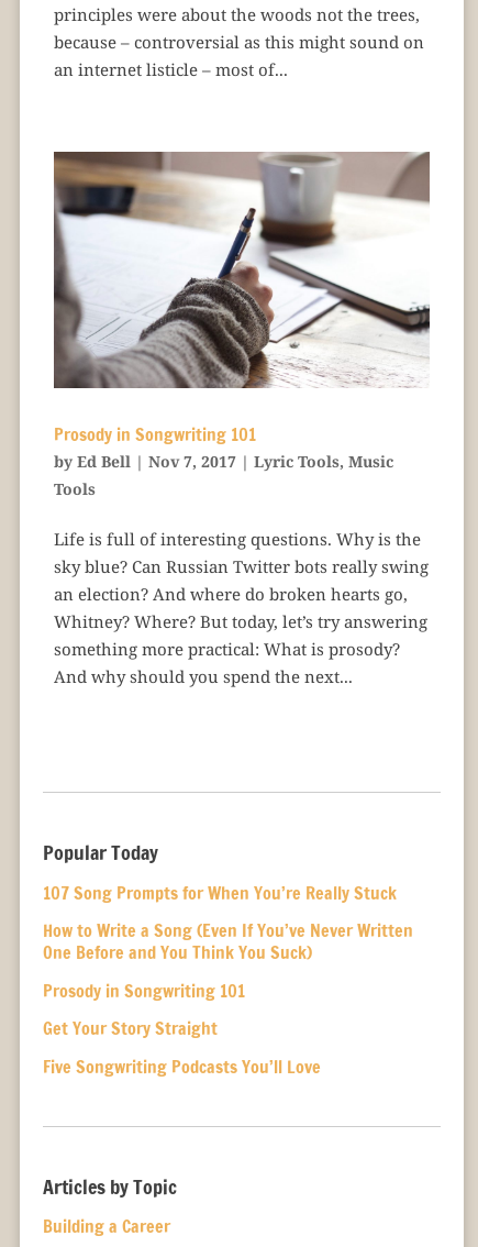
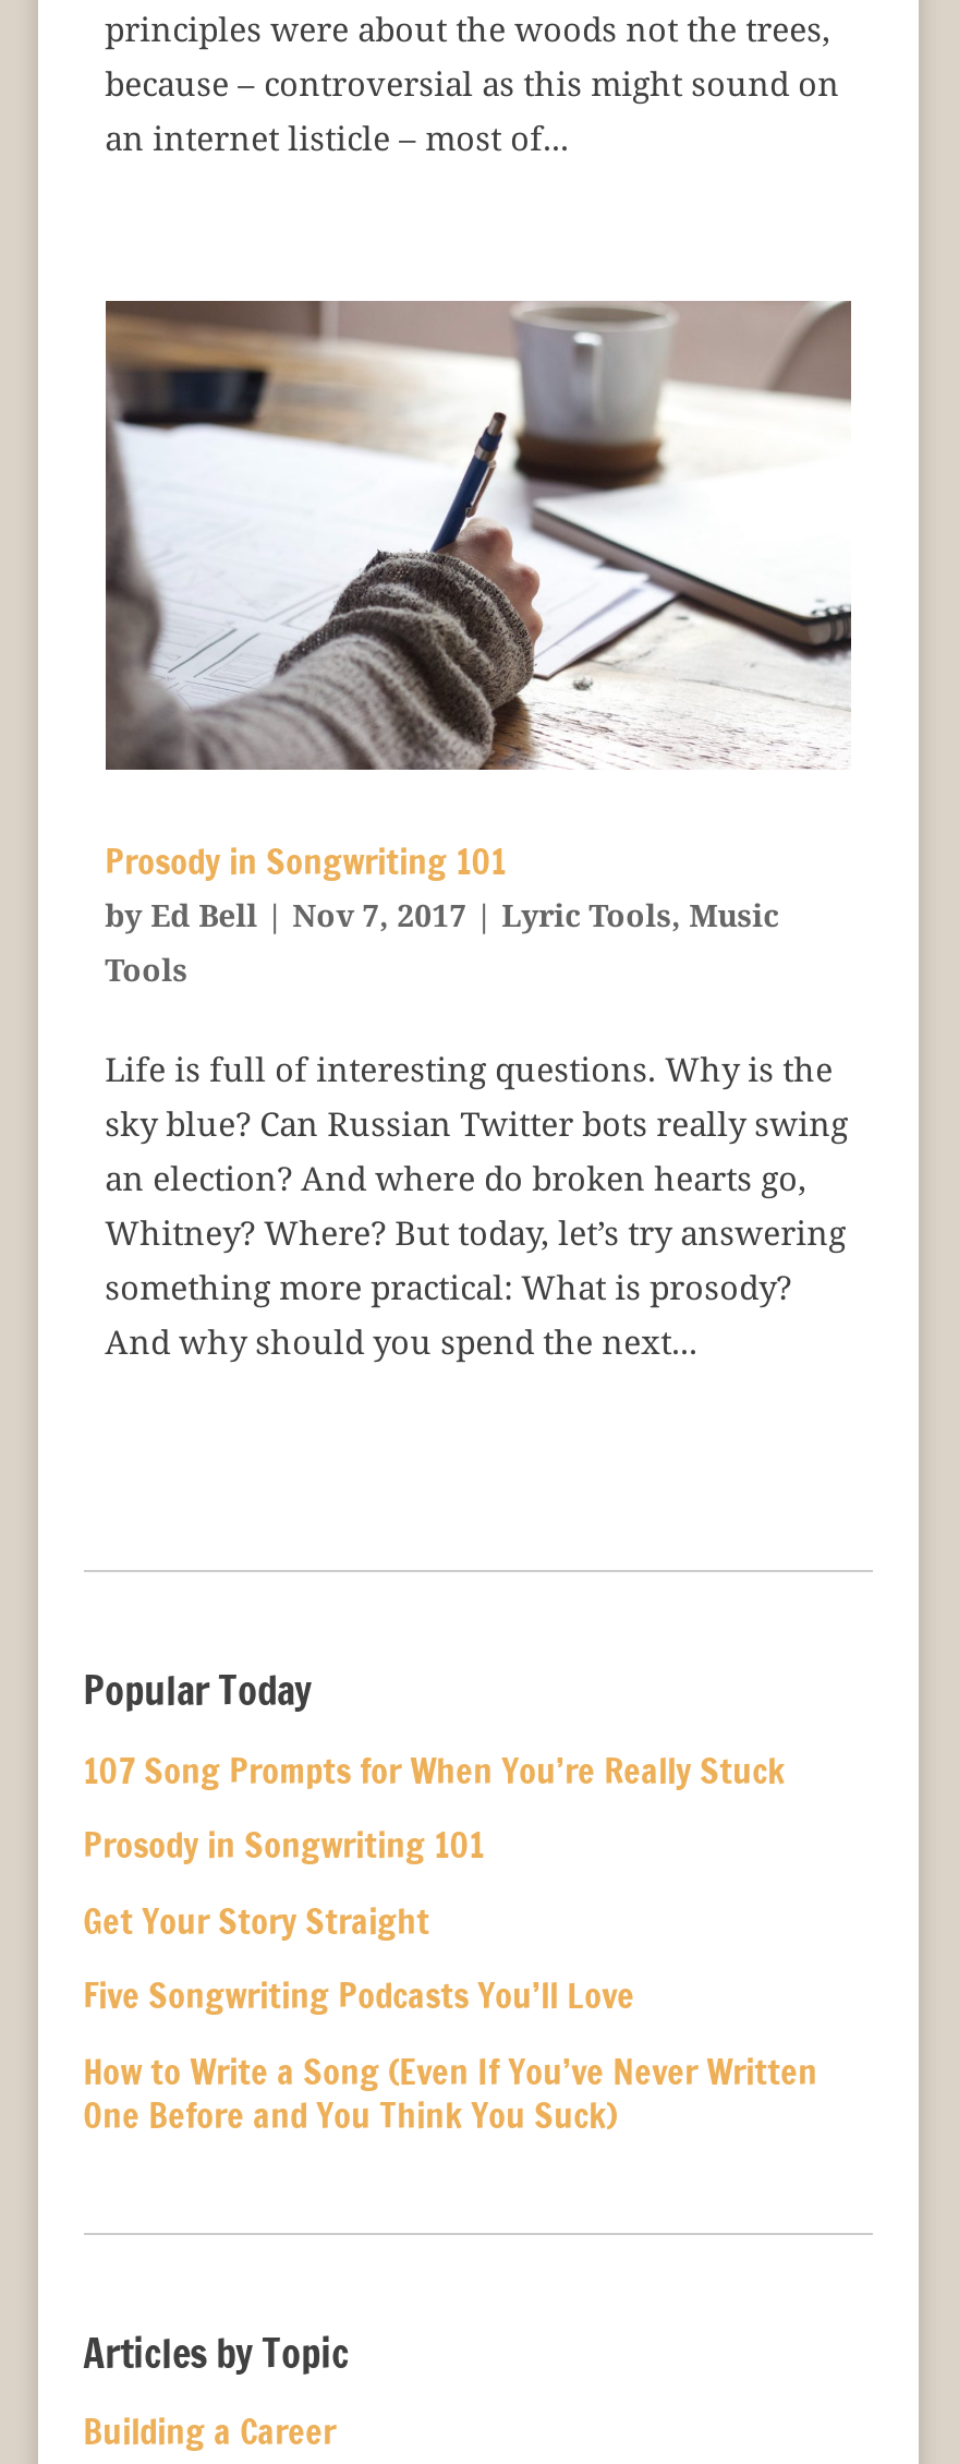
moved [42,918,413,965] -> [83,2047,818,2138]: How to Write a Song (Even If You’ve Never Written | One Before and You Think You Suck)
moved [42,978,320,1078] -> [83,1821,634,2019]: Prosody in Songwriting 101 | Get Your Story Straight | Five Songwriting Podcasts You’ll Love

